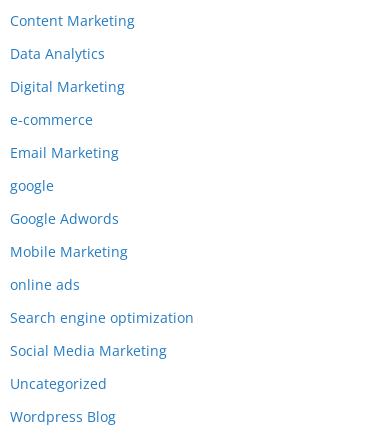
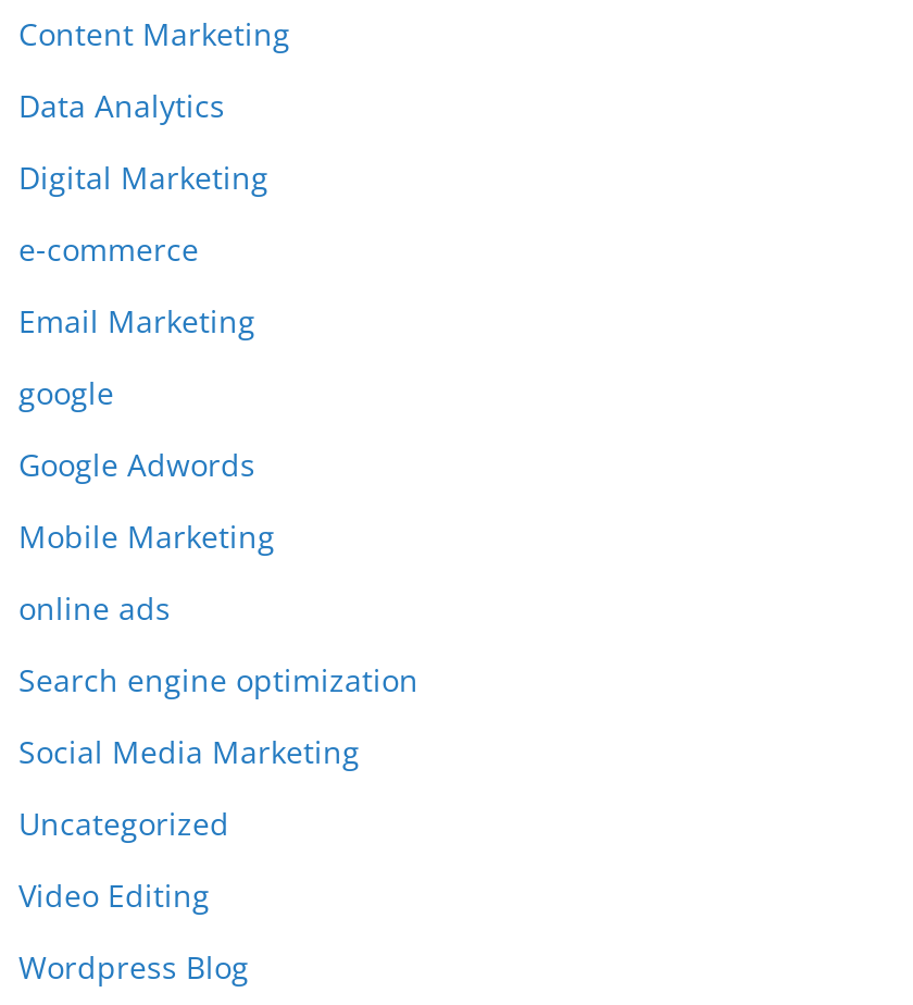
none -> [18,873,210,915] Video Editing

